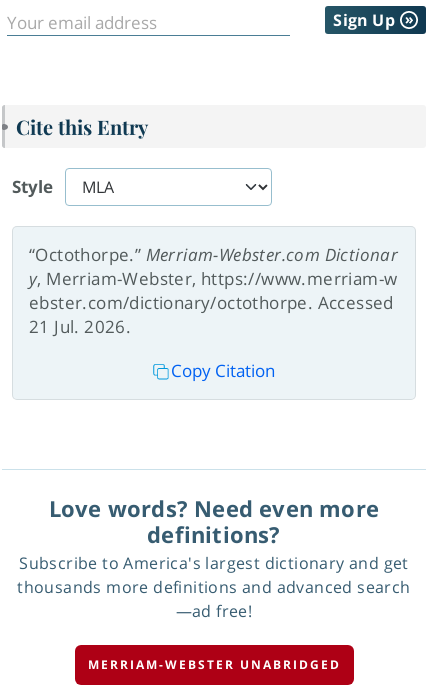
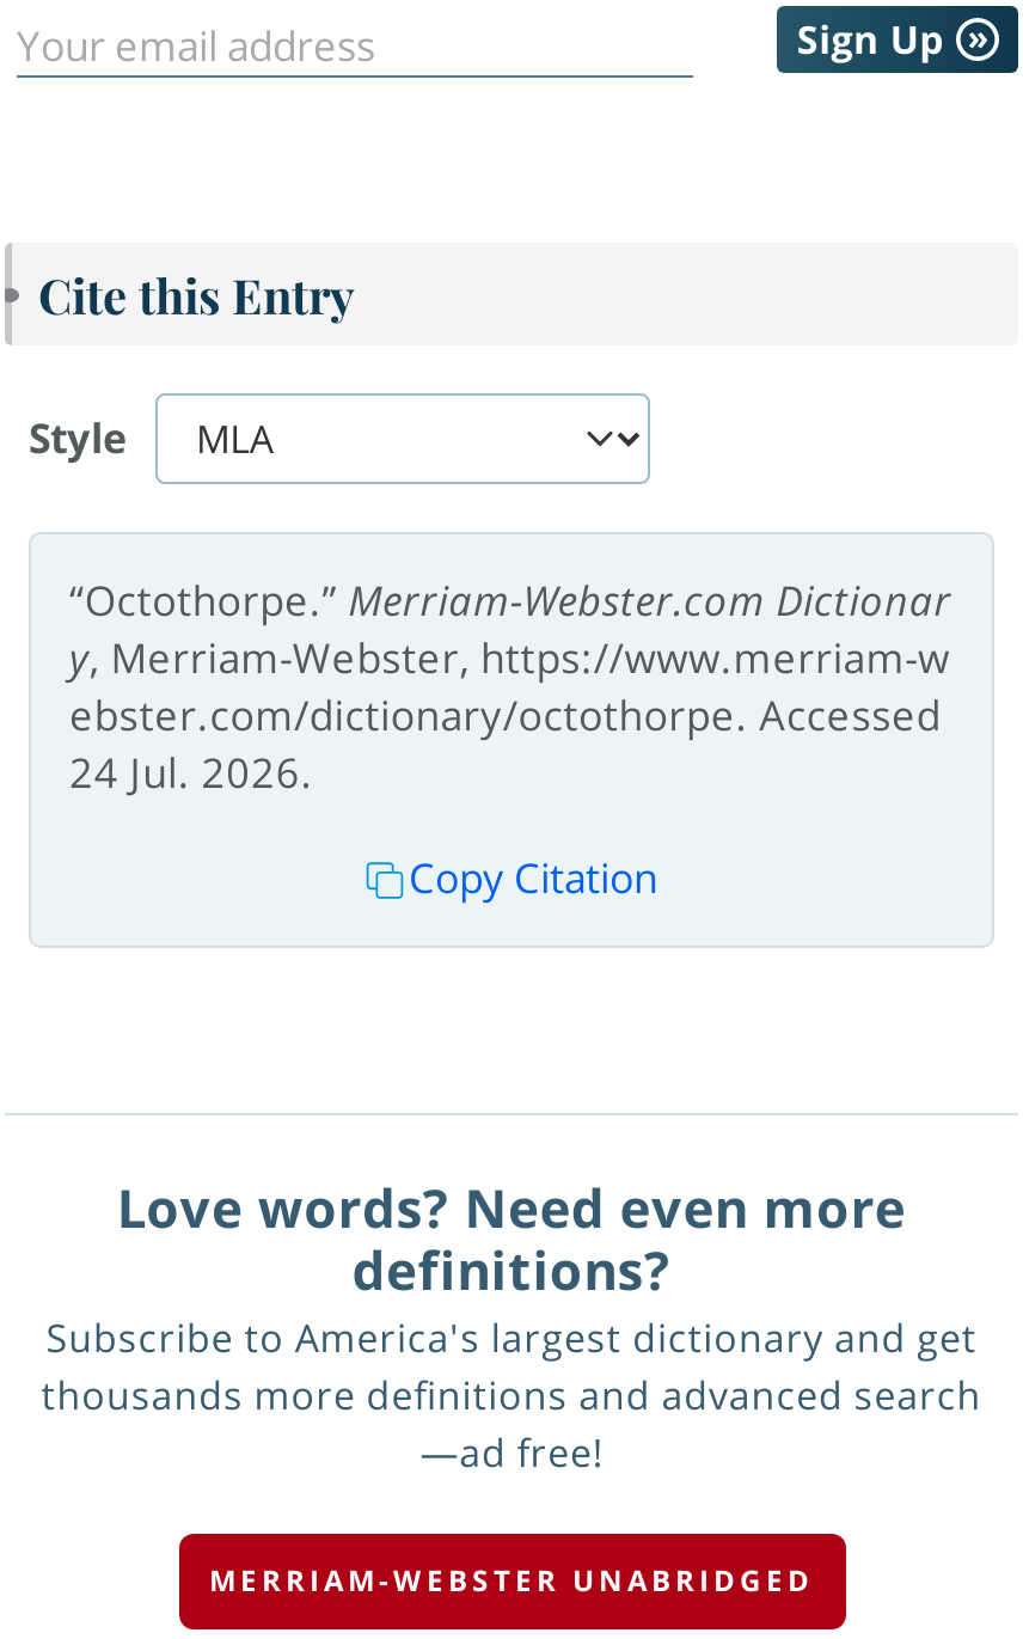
[29,315,131,338] 21 Jul. 2026. -> [69,745,314,800] 24 Jul. 2026.

